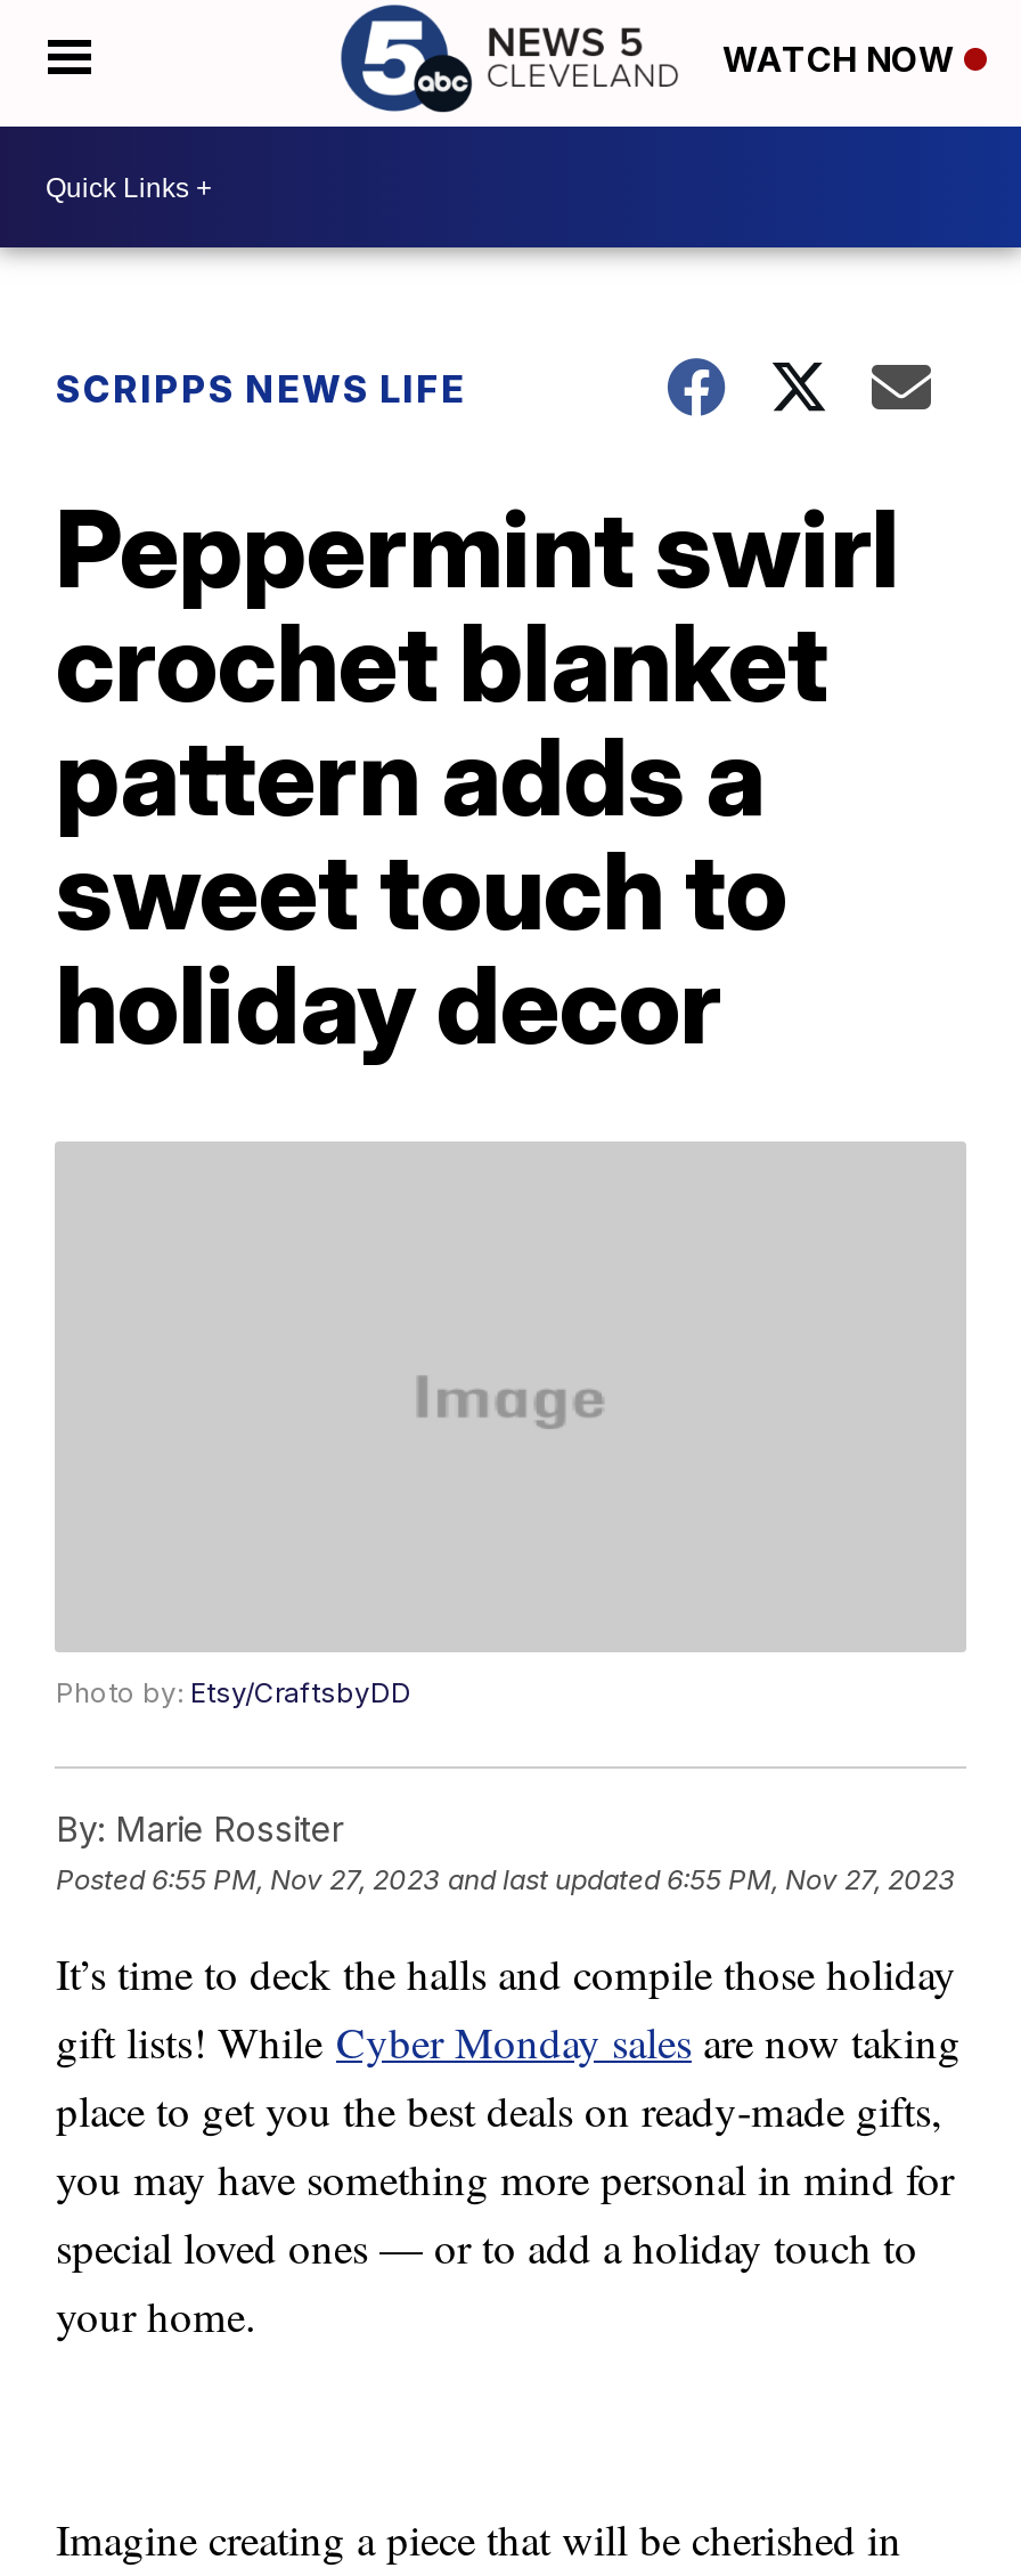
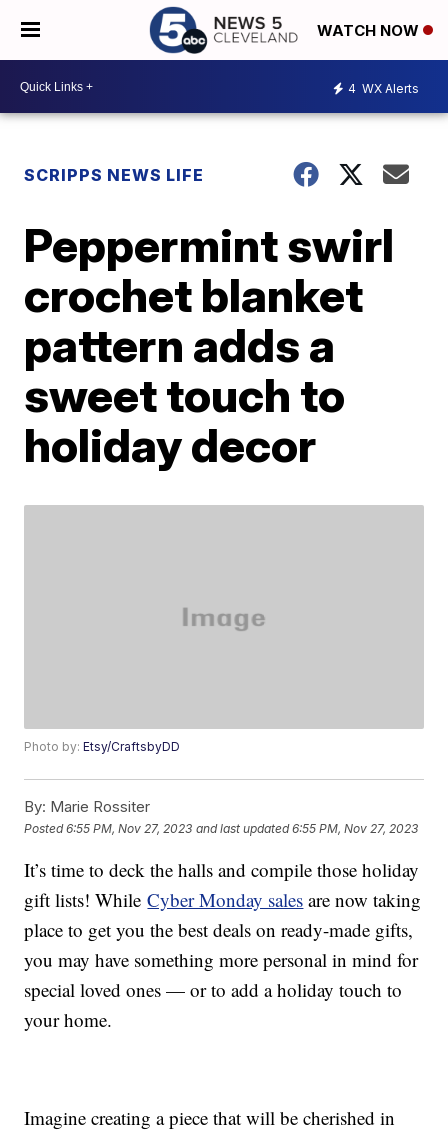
none -> [348,80,419,95] 4 WX Alerts

